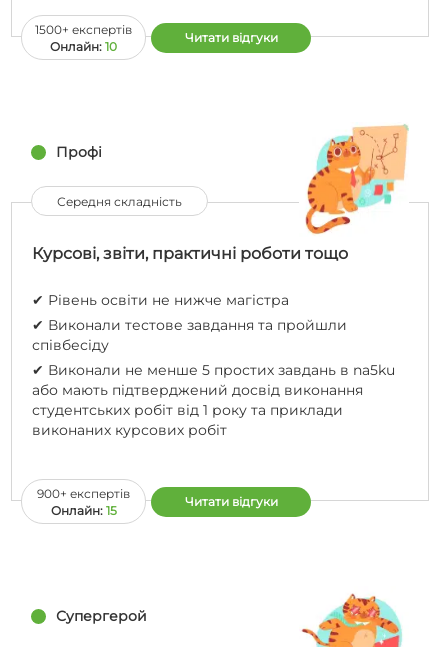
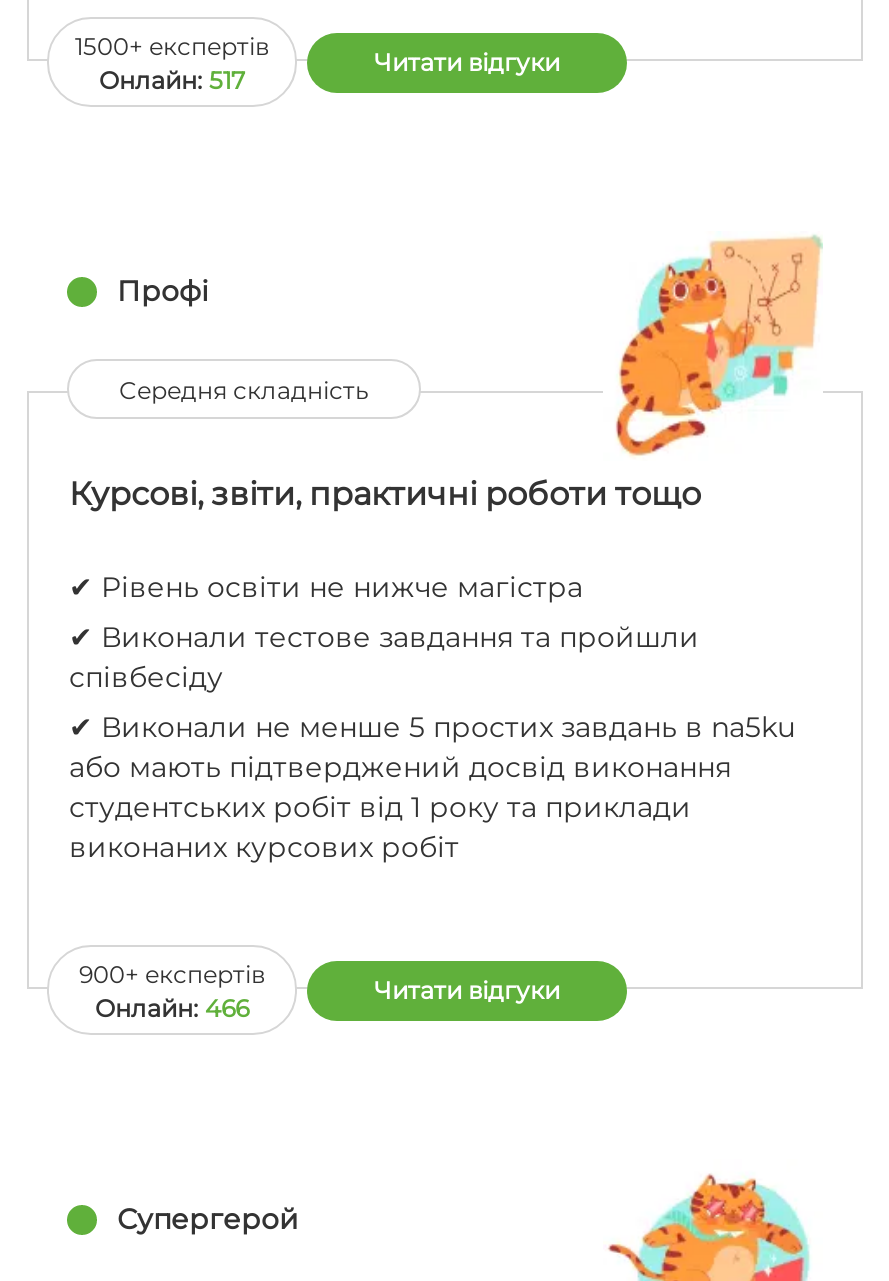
[50,39,117,54] Oнлайн: 10 -> [99,65,245,95] Oнлайн: 517
[50,503,116,518] Oнлайн: 15 -> [95,993,249,1023] Oнлайн: 466

